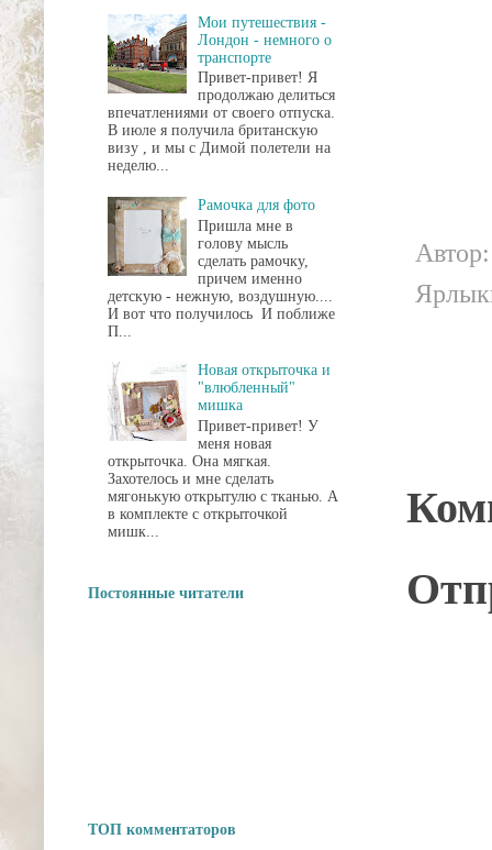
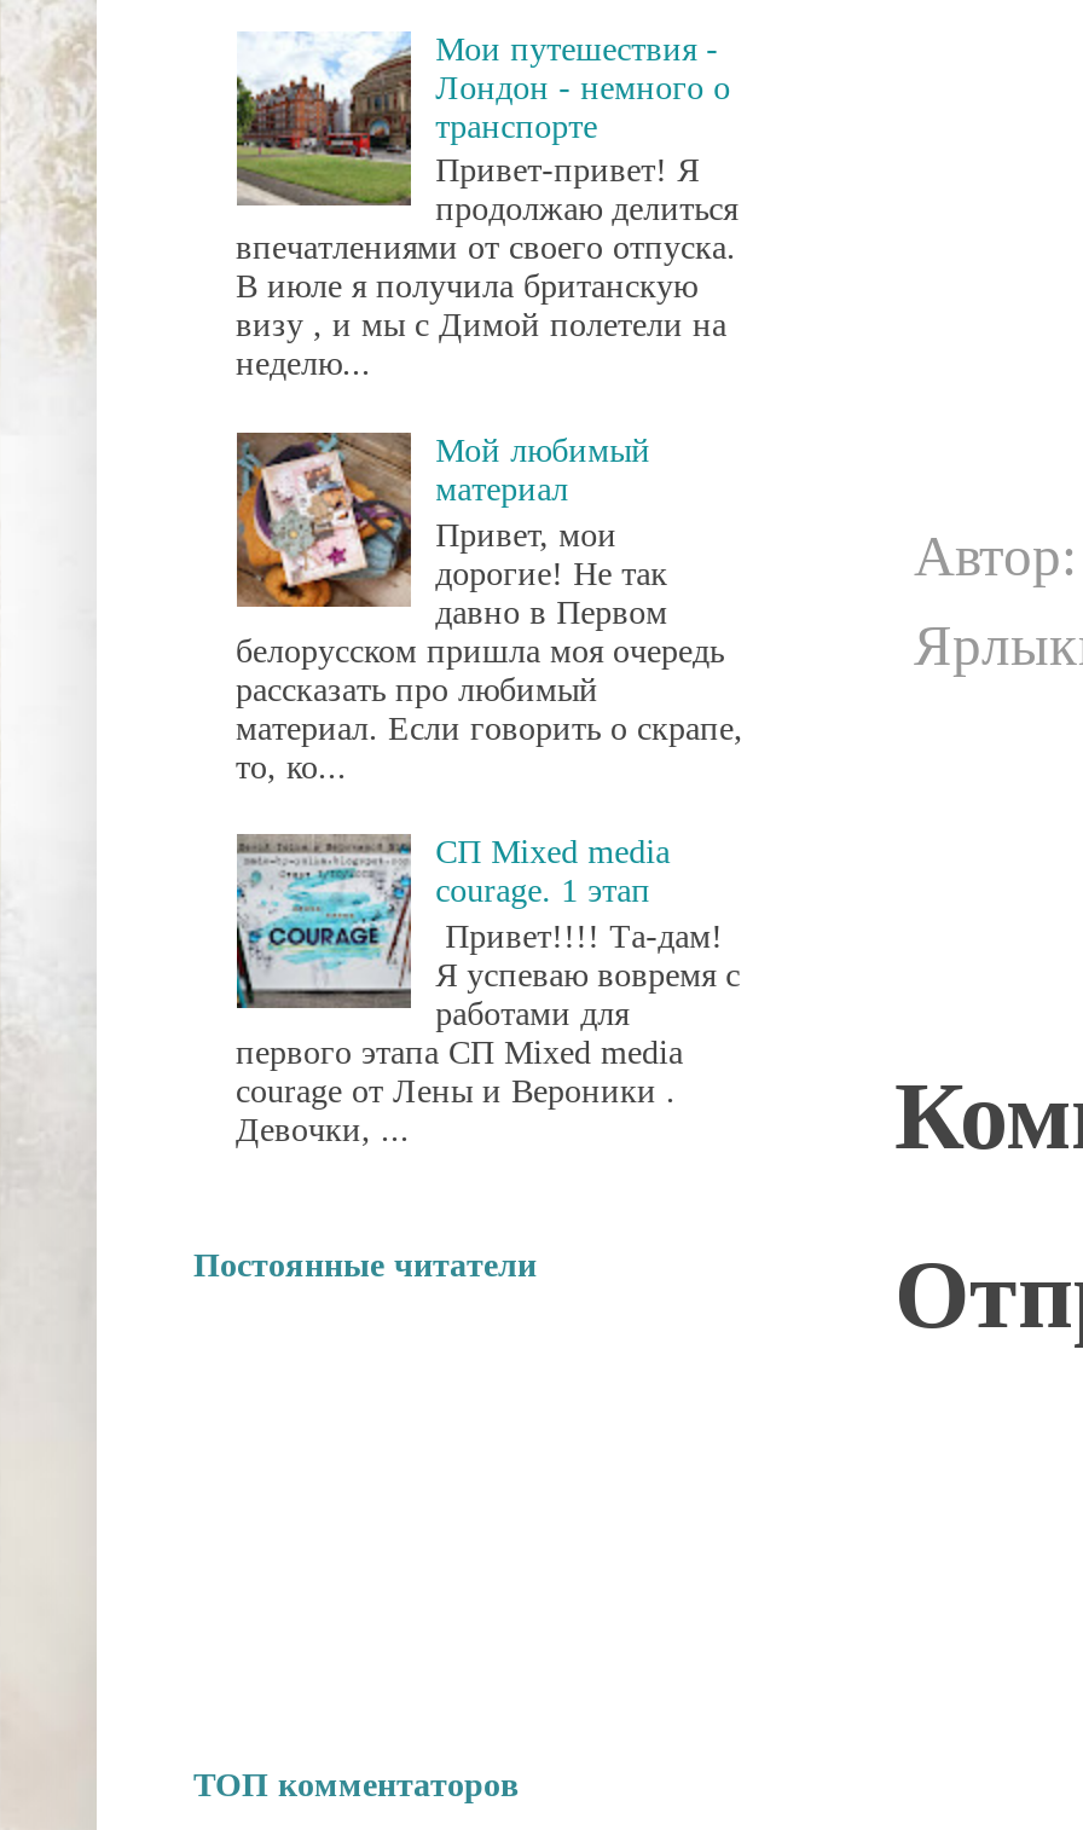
[107,197,334,340] [image] | Рамочка для фото | Пришла мне в | голову мысль | сделать рамочку, | причем именно | детскую - нежную, воздушную.... | И вот что получилось И поближе | П... -> [234,430,743,785] [image] | Мой любимый | материал | Привет, мои | дорогие! Не так | давно в Первом | белорусском пришла моя очередь | рассказать про любимый | материал. Если говорить о скрапе, | то, ко...
[107,362,338,540] [image] | Новая открыточка и | "влюбленный" | мишка | Привет-привет! У | меня новая | открыточка. Она мягкая. | Захотелось и мне сделать | мягонькую открытулю с тканью. А | в комплекте с открыточкой | мишк... -> [234,805,740,1149] [image] | СП Mixed media | courage. 1 этап | Привет!!!! Та-дам! | Я успеваю вовремя с | работами для | первого этапа СП Mixed media | courage от Лены и Вероники . | Девочки, ...

